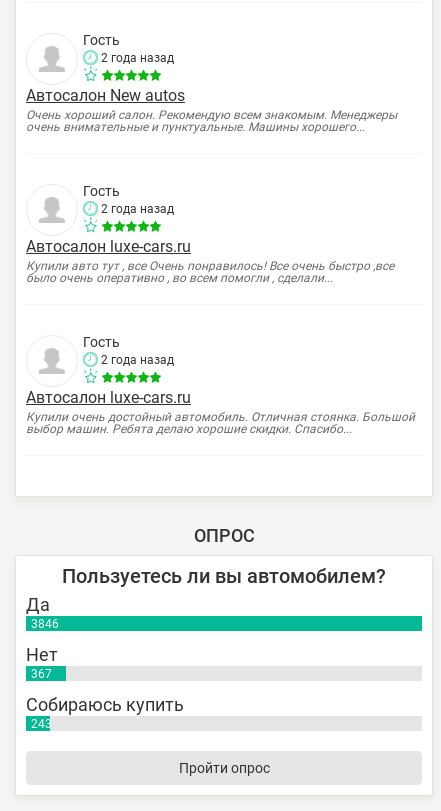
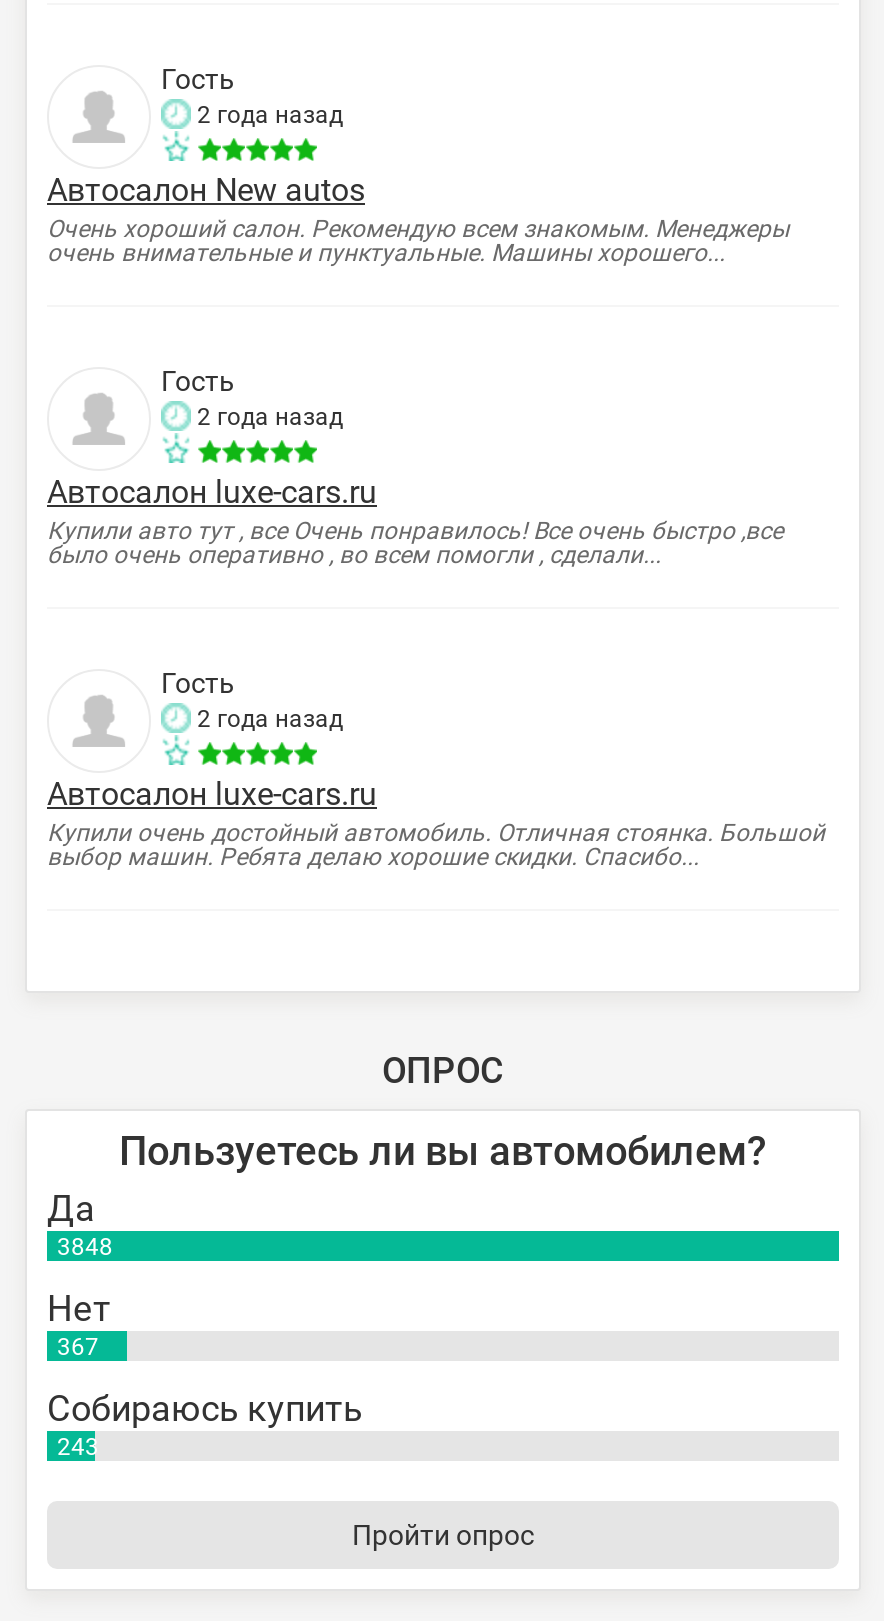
[31,616,59,630] 3846 -> [57,1232,113,1260] 3848

